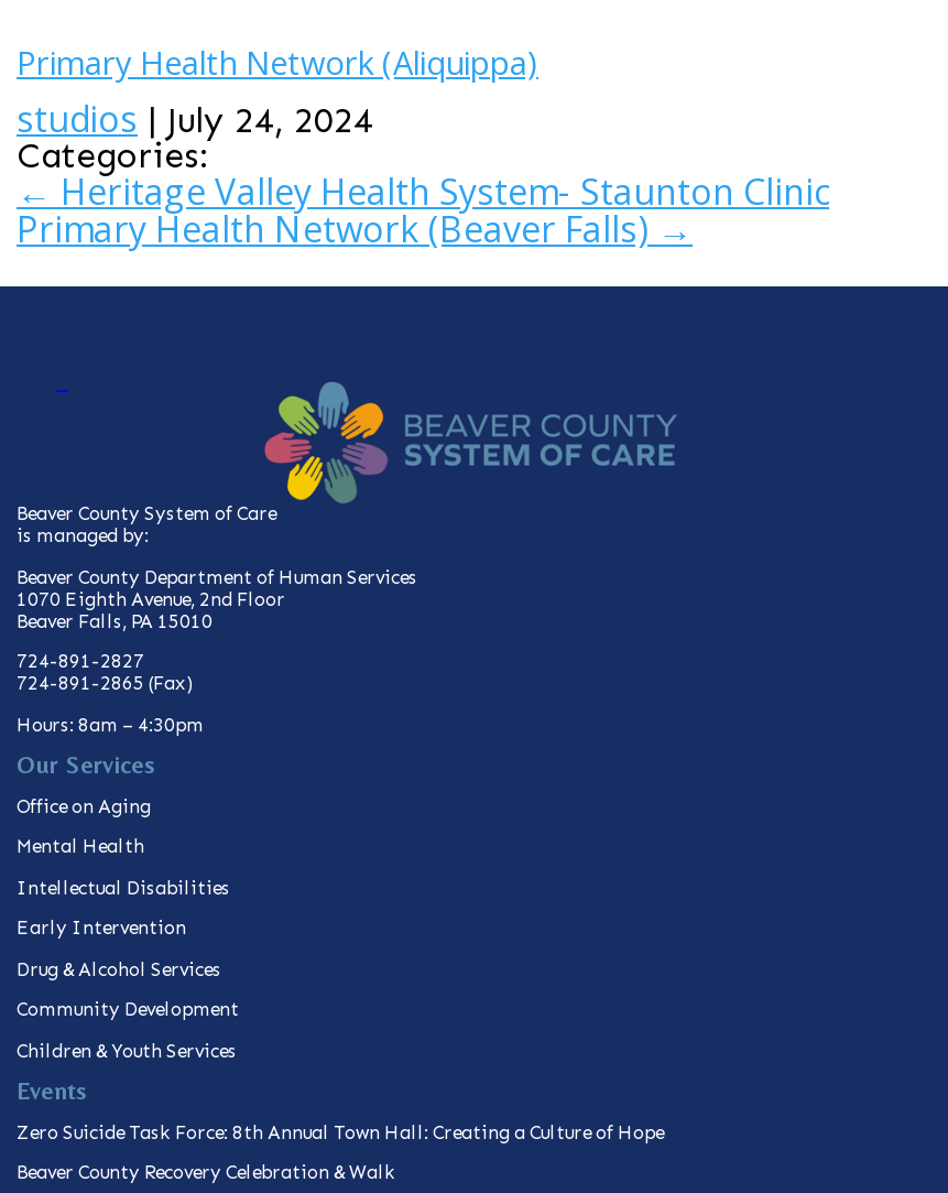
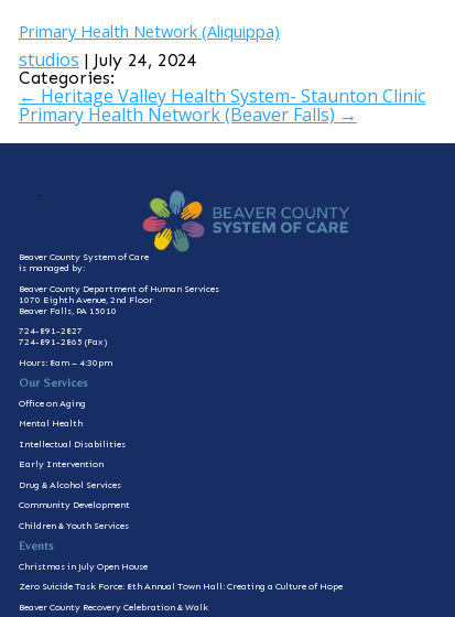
none -> [19,561,148,572] Christmas in July Open House

